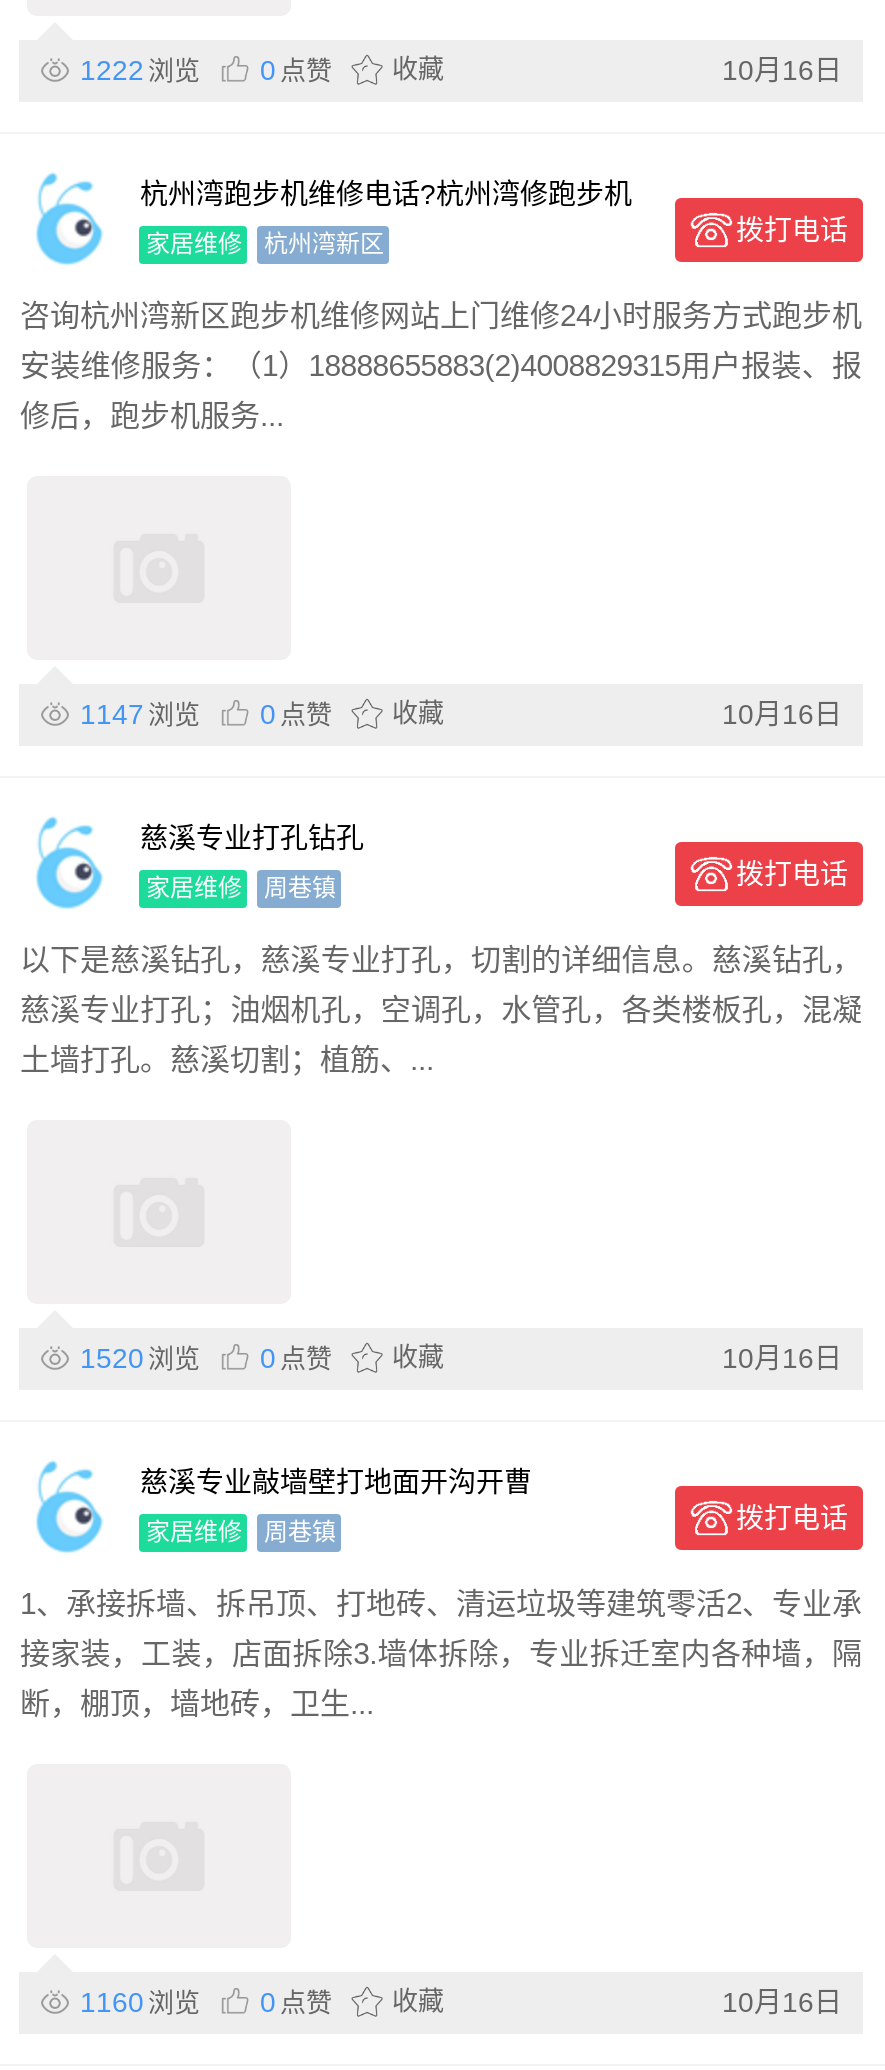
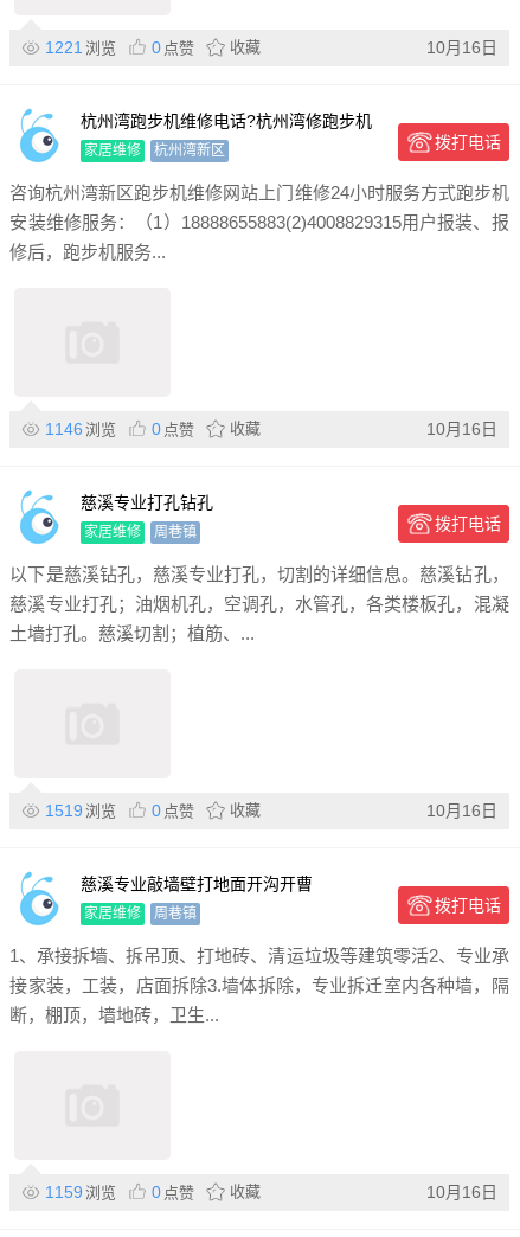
[80,54,444,86] 1222 浏览 0 点赞 收藏 -> [45,38,261,57] 1221 浏览 0 点赞 收藏
[80,698,444,730] 1147 浏览 0 点赞 收藏 -> [45,419,261,438] 1146 浏览 0 点赞 收藏
[80,1342,444,1374] 1520 浏览 0 点赞 收藏 -> [45,801,261,820] 1519 浏览 0 点赞 收藏
[80,1986,444,2018] 1160 浏览 0 点赞 收藏 -> [45,1182,261,1201] 1159 浏览 0 点赞 收藏

